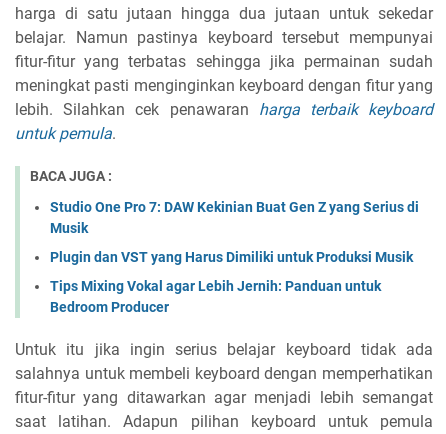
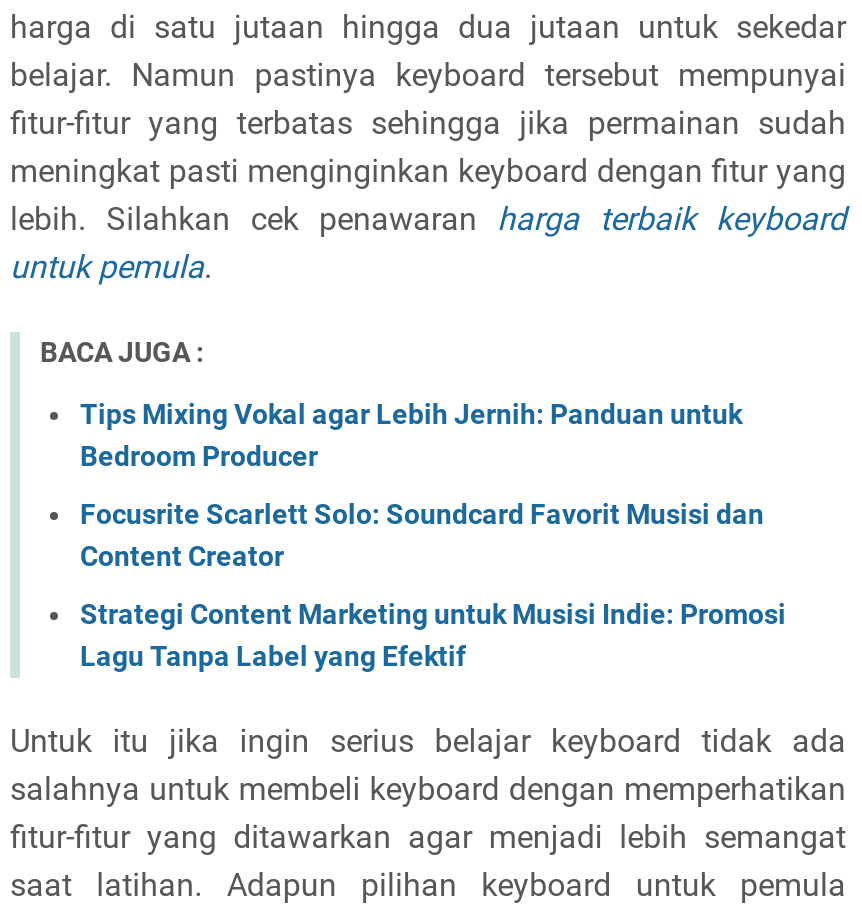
[50,199,419,265] Studio One Pro 7: DAW Kekinian Buat Gen Z yang Serius di | Musik | Plugin dan VST yang Harus Dimiliki untuk Produksi Musik -> none
moved [50,278,381,315] -> [80,397,742,471]: Tips Mixing Vokal agar Lebih Jernih: Panduan untuk | Bedroom Producer
none -> [80,497,786,671] Focusrite Scarlett Solo: Soundcard Favorit Musisi dan | Content Creator | Strategi Content Marketing untuk Musisi Indie: Promosi | Lagu Tanpa Label yang Efektif

